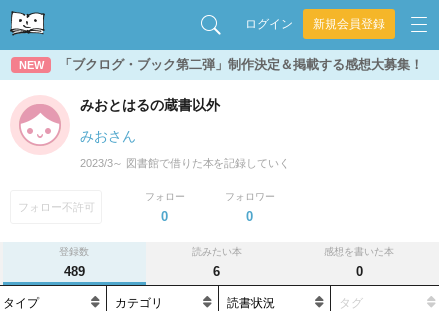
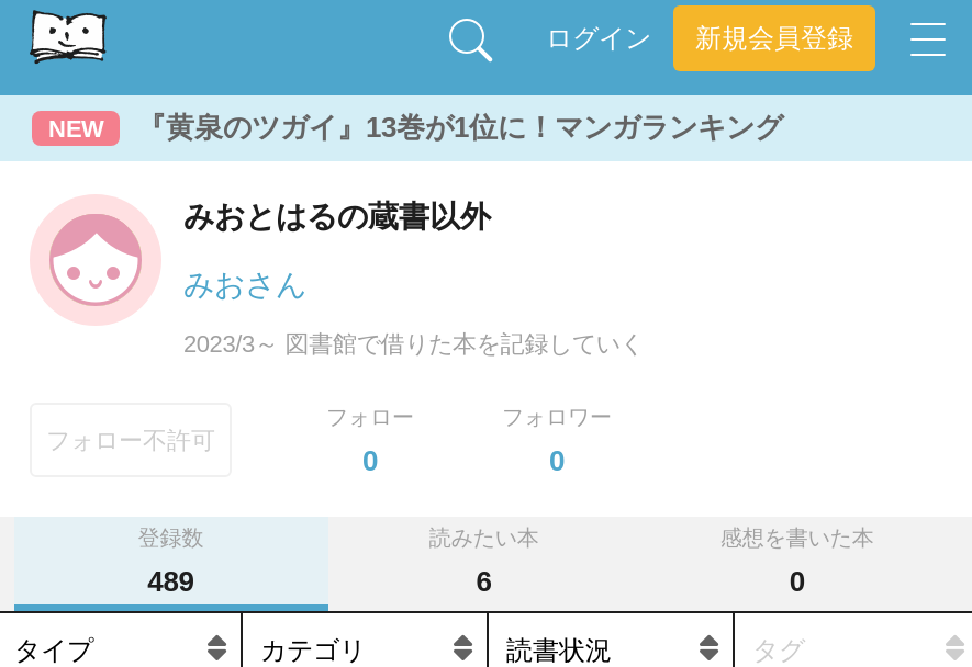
[59,57,423,72] 「ブクログ・ブック第二弾」制作決定＆掲載する感想大募集！ -> [137,111,783,144] 『黄泉のツガイ』13巻が1位に！マンガランキング

